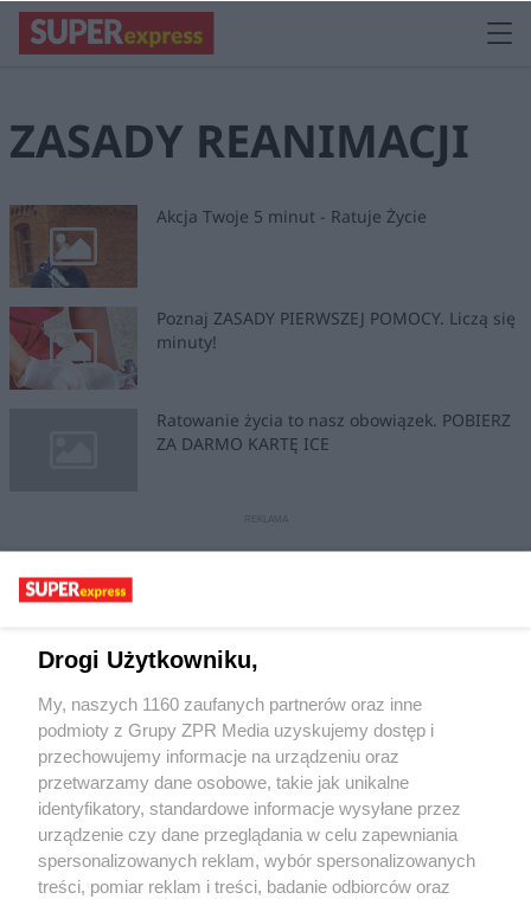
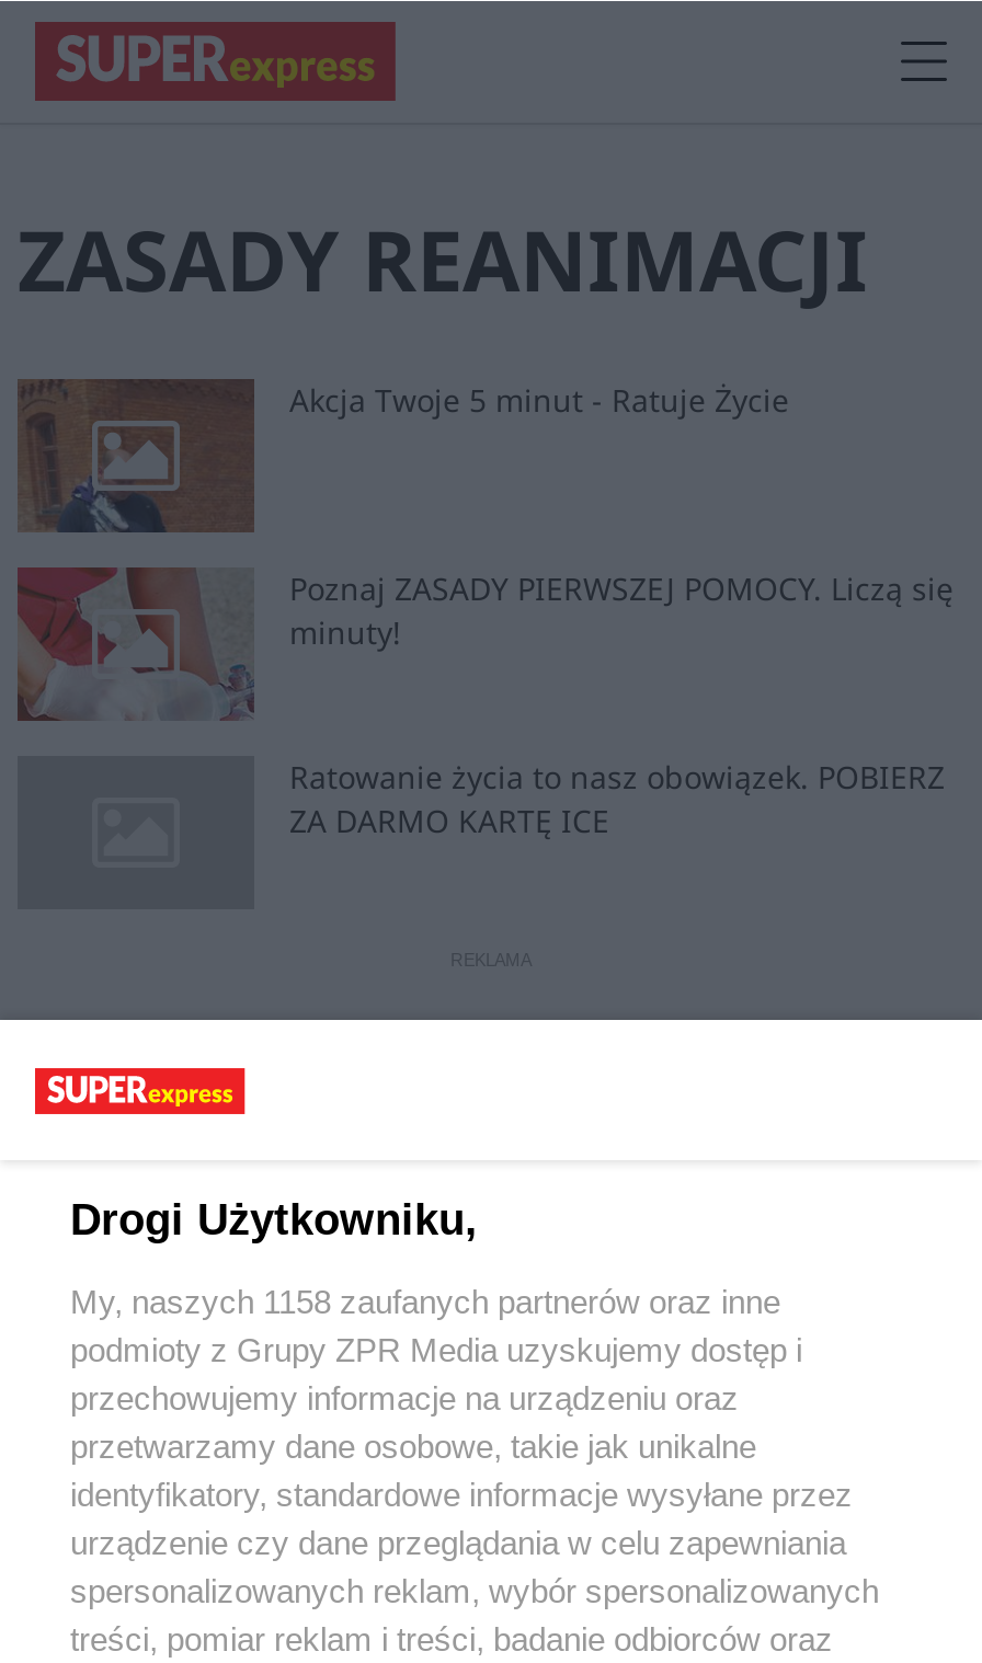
[38,693,422,713] My, naszych 1160 zaufanych partnerów oraz inne -> [70,1282,780,1319] My, naszych 1158 zaufanych partnerów oraz inne

